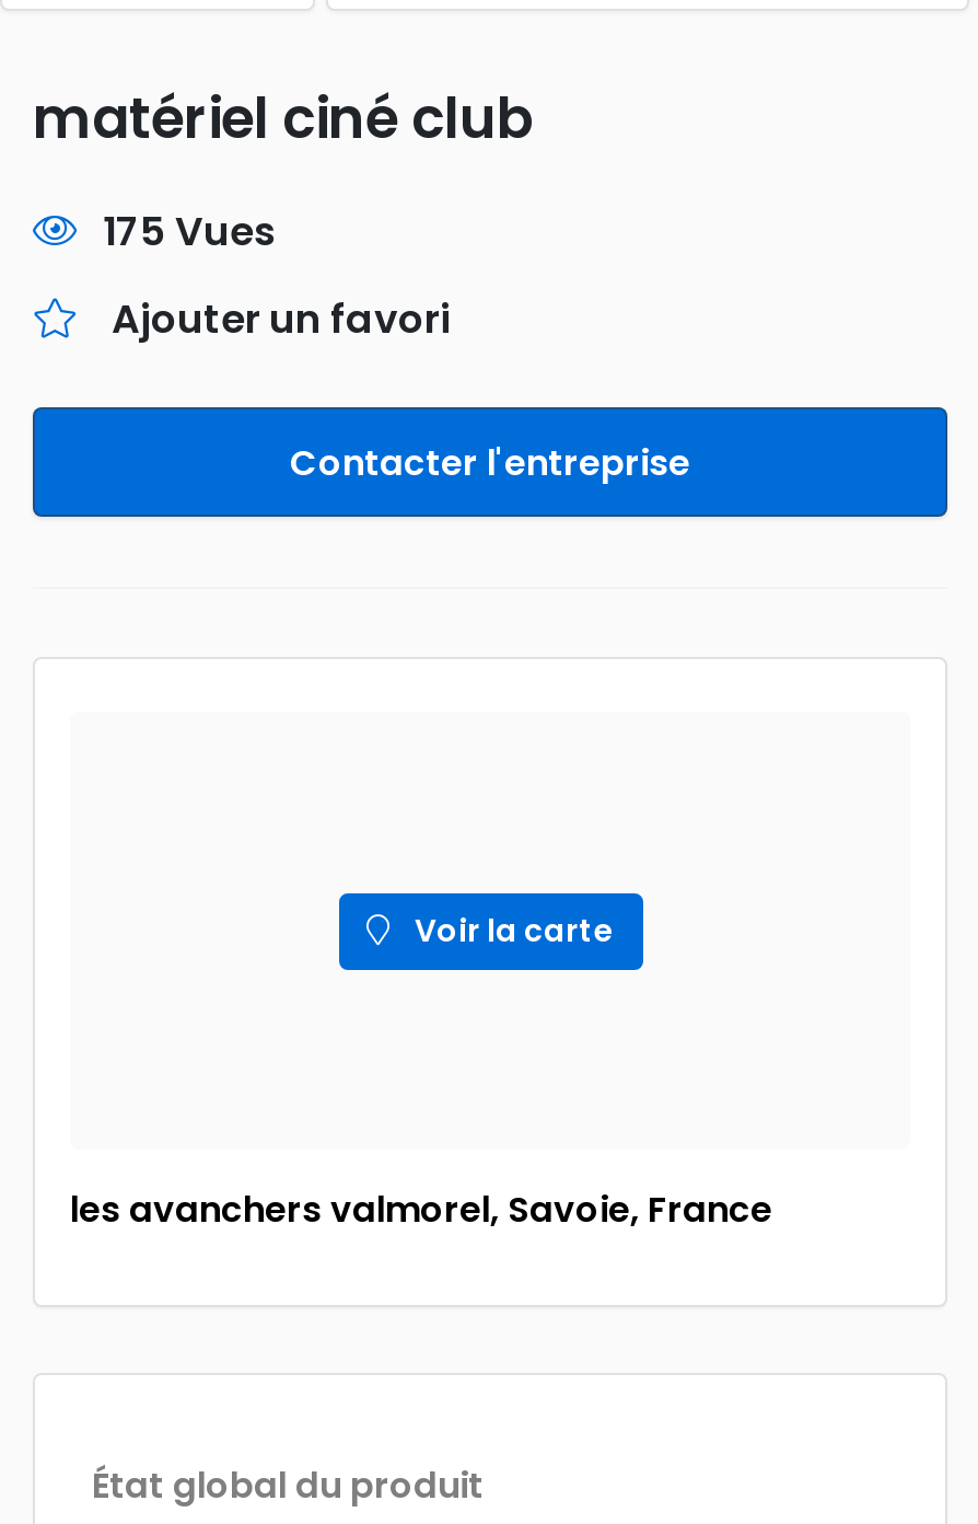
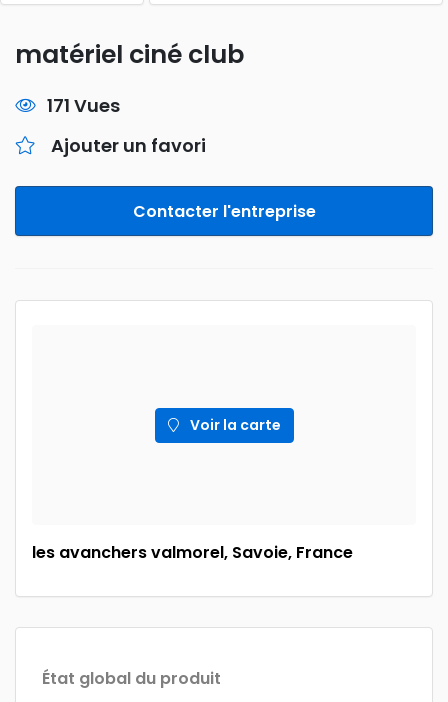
[103,204,276,258] 175 Vues -> [47,93,120,118] 171 Vues

